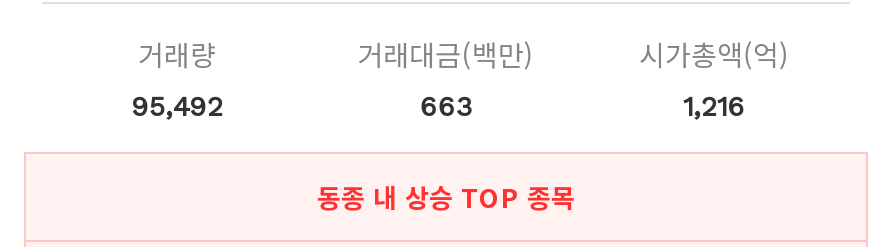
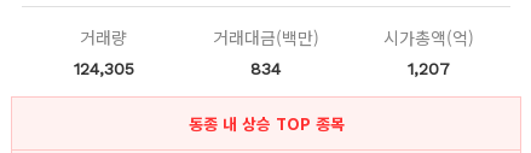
[131,91,223,123] 95,492 -> [73,59,134,79] 124,305
[420,91,472,123] 663 -> [251,59,281,79] 834
[683,91,745,123] 1,216 -> [407,59,449,79] 1,207

